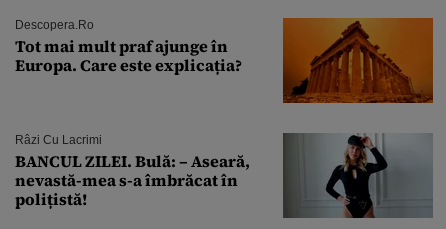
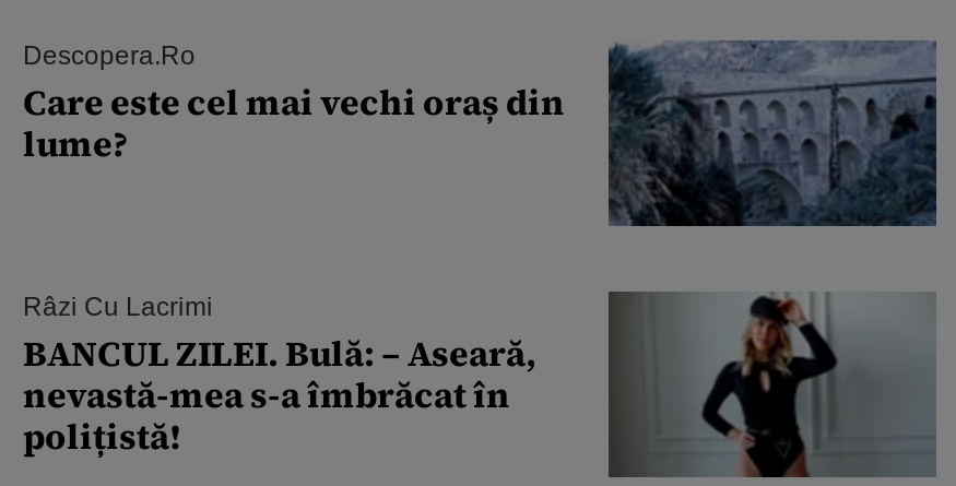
[15,17,434,104] [image] | Tot mai mult praf ajunge în | Europa. Care este explicația? -> [23,38,939,228] [image] | Care este cel mai vechi oraș din | lume?

